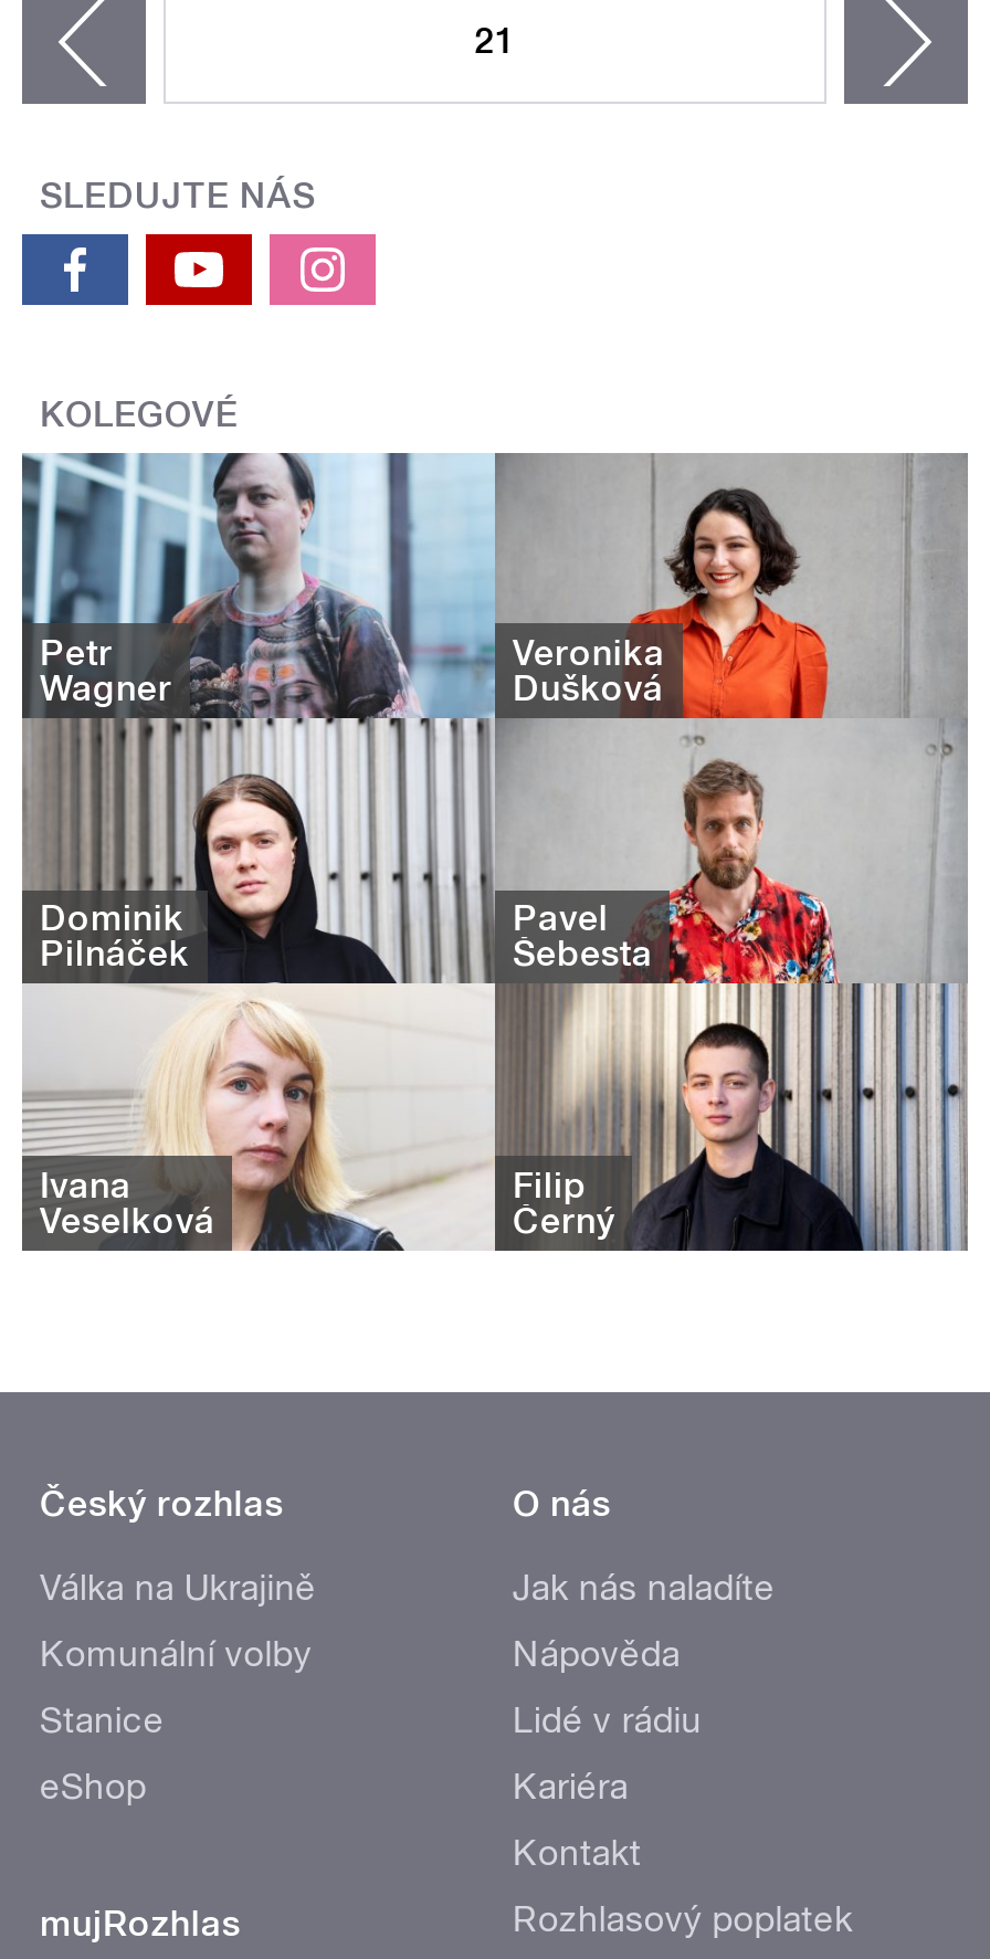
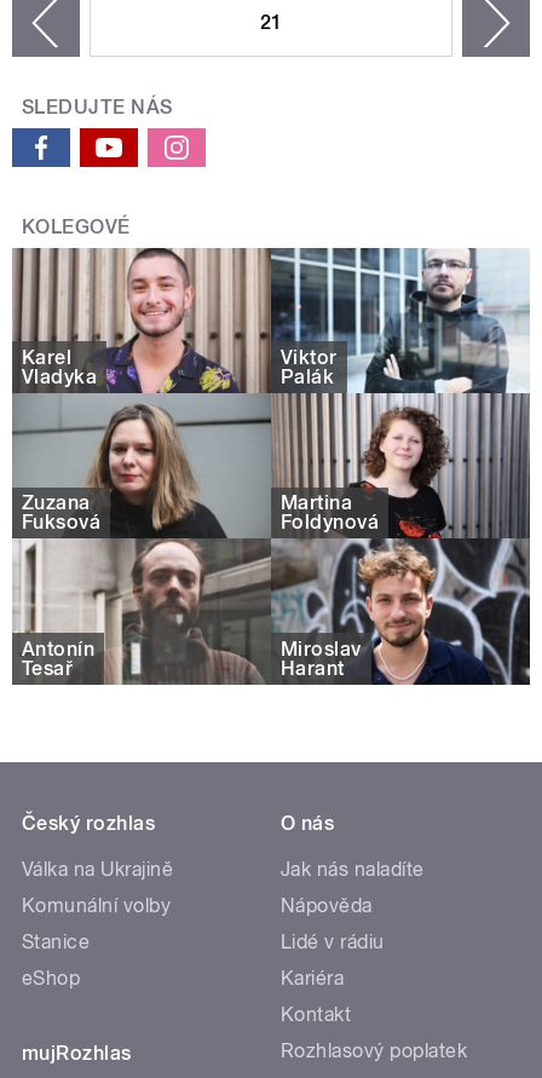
[20,451,968,1253] [image] | Petr | Wagner -> [12,247,530,686] [image] | Karel | Vladyka
[513,632,665,709] Veronika | Dušková -> [281,346,337,388] Viktor | Palák
[40,897,190,975] Dominik | Pilnáček -> [22,491,101,534] Zuzana | Fuksová
[513,897,653,975] Pavel | Šebesta -> [281,491,379,534] Martina | Foldynová
[40,1163,215,1241] Ivana | Veselková -> [22,637,95,679] Antonín | Tesař
[513,1163,615,1241] Filip | Černý -> [281,637,361,679] Miroslav | Harant

